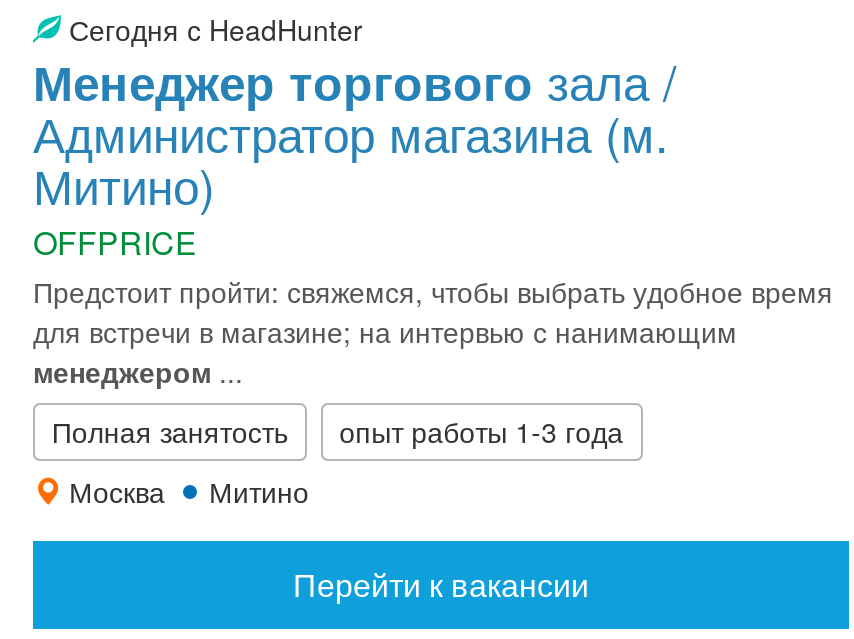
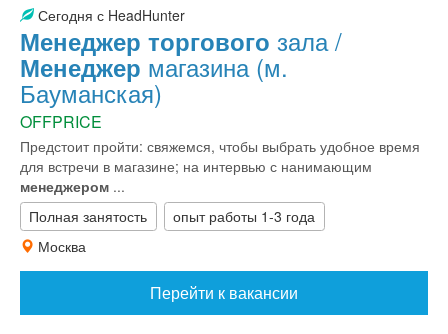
[33,97,669,219] Администратор магазина (м. | Митино) -> [20,49,288,110] Менеджер магазина (м. | Бауманская)
[209,471,309,511] Митино -> none

